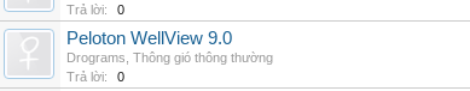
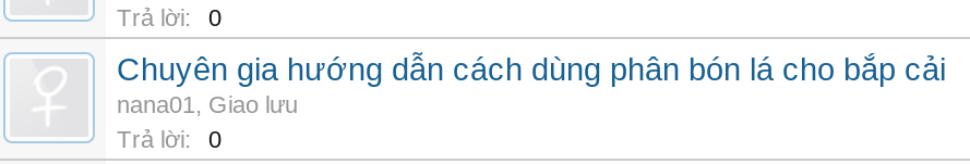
[66,29,273,65] Peloton WellView 9.0 | Drograms, Thông gió thông thường -> [117,52,946,117] Chuyên gia hướng dẫn cách dùng phân bón lá cho bắp cải | nana01, Giao lưu

